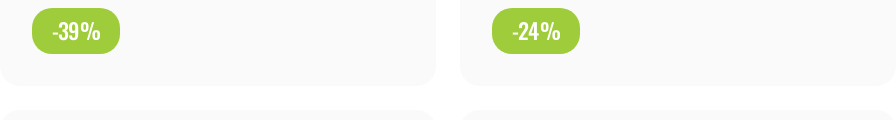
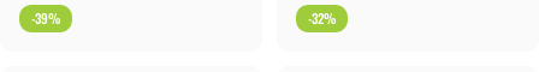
[512,14,560,46] -24% -> [308,8,336,28] -32%

